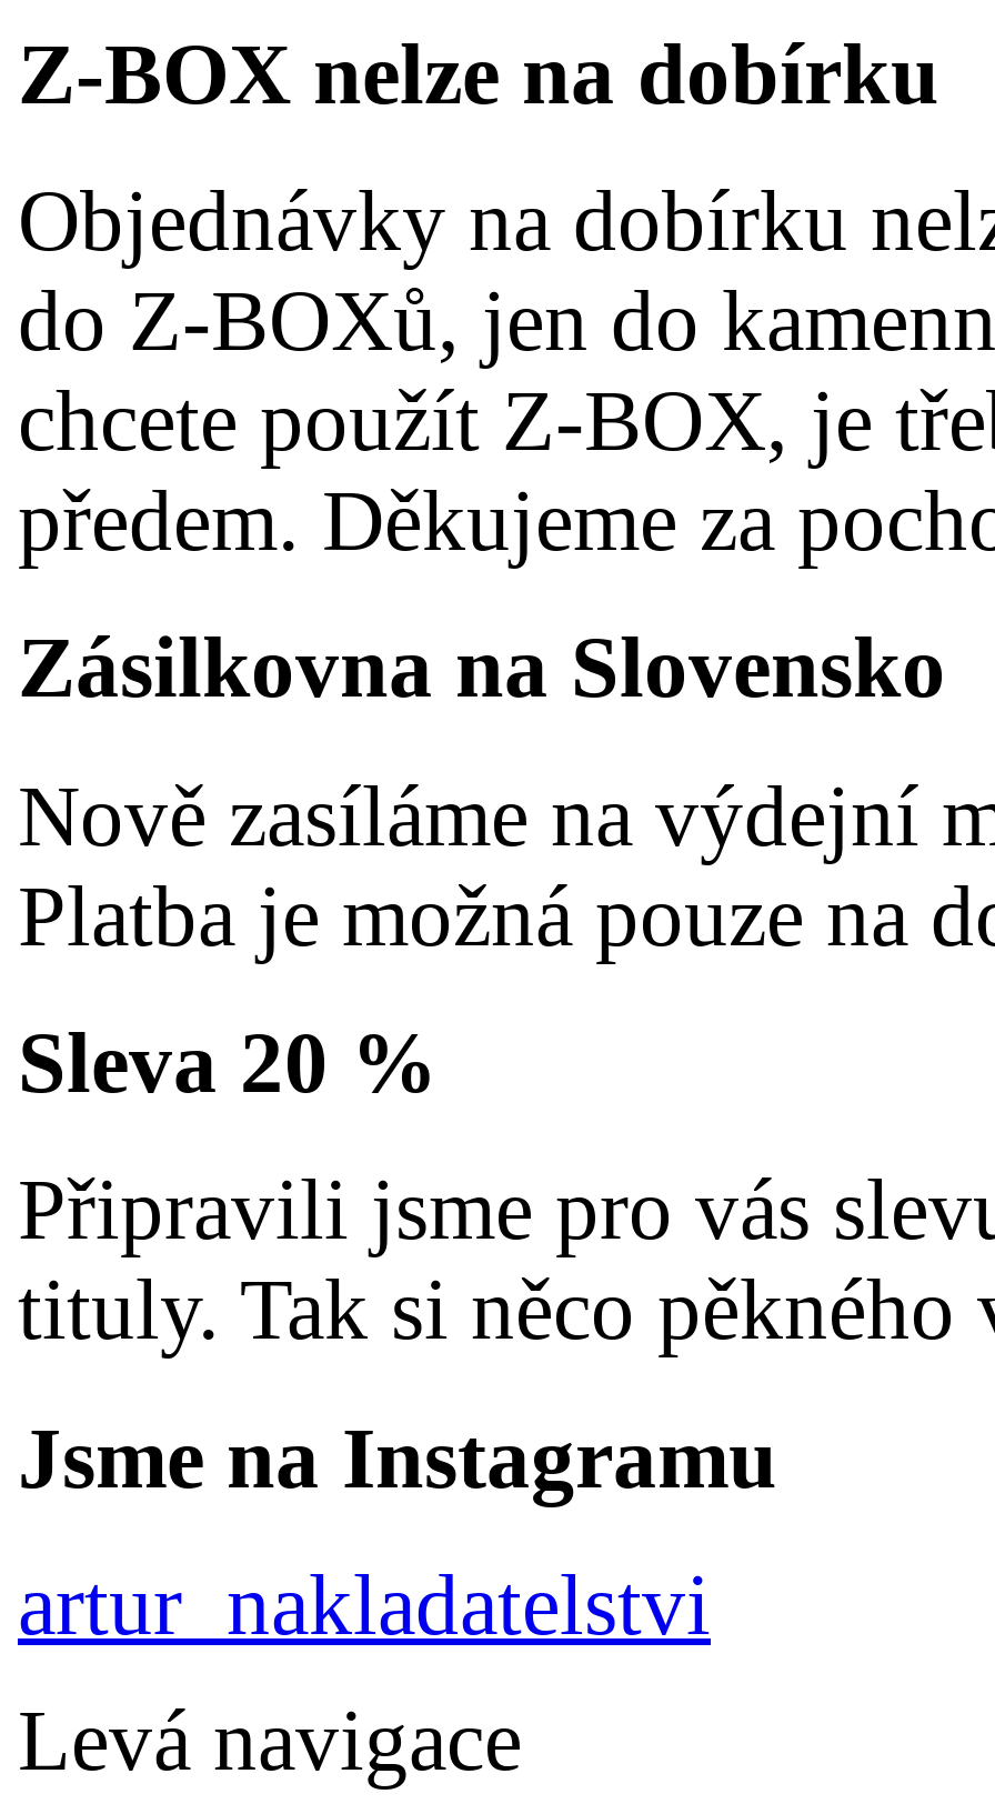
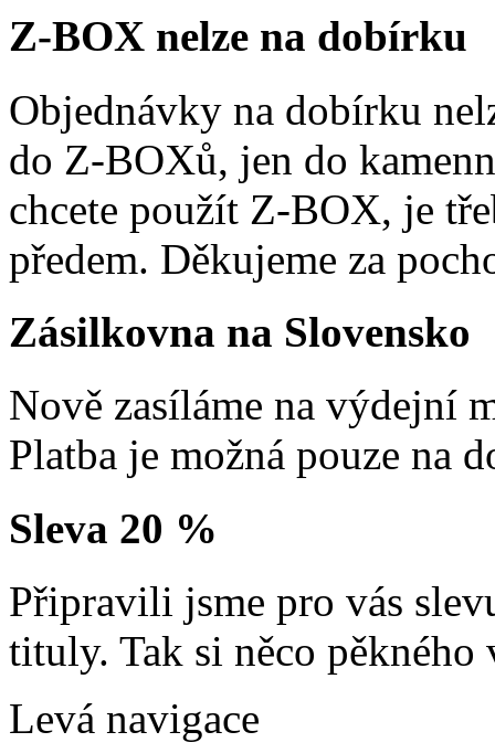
[18,1409,777,1651] Jsme na Instagramu | artur_nakladatelstvi -> none

